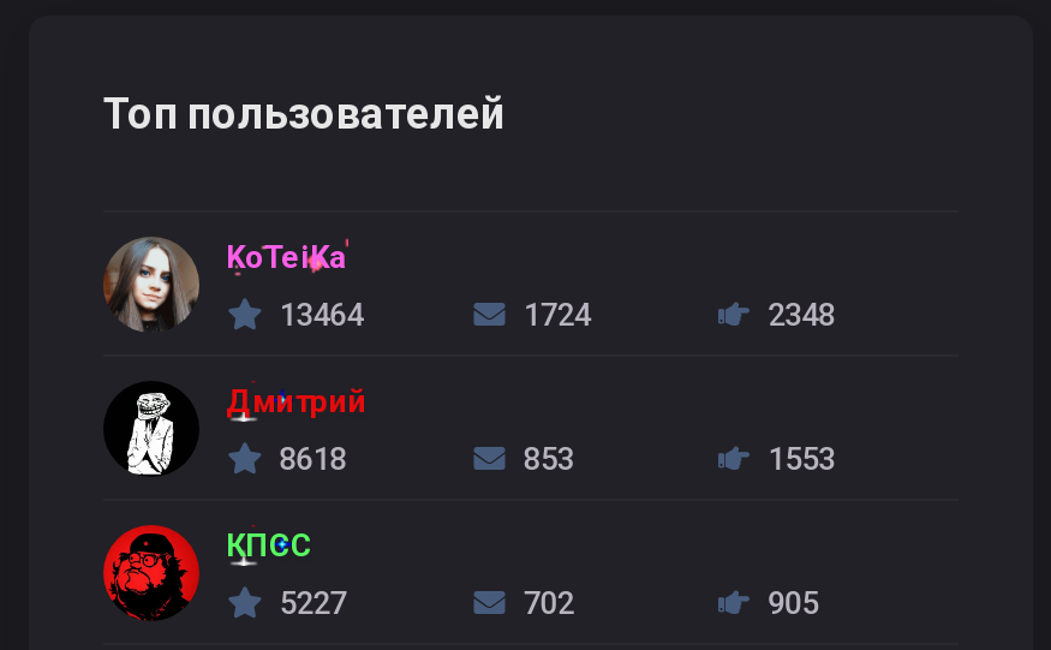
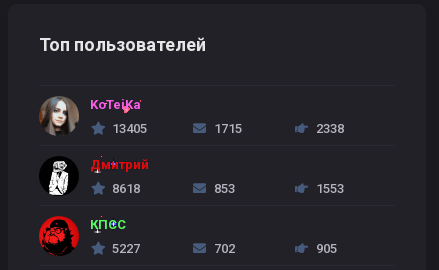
[272,297,363,333] 13464 -> [109,121,147,136] 13405
[516,297,591,333] 1724 -> [211,121,242,136] 1715
[761,297,835,333] 2348 -> [313,121,344,136] 2338

